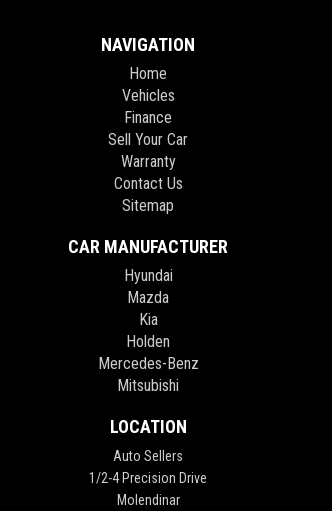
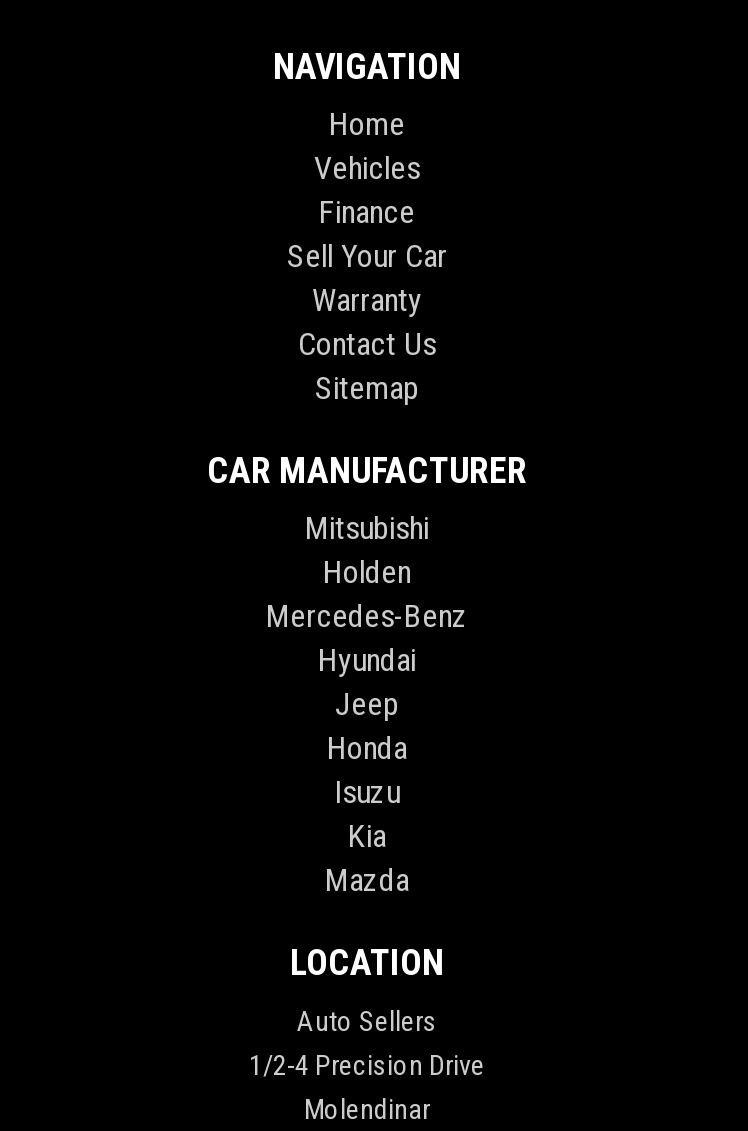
moved [123,266,172,329] -> [318,640,416,898]: Hyundai | Mazda | Kia
moved [97,332,198,373] -> [266,552,468,634]: Holden | Mercedes-Benz
moved [117,376,179,395] -> [305,508,429,546]: Mitsubishi
none -> [327,684,407,810] Jeep | Honda | Isuzu

